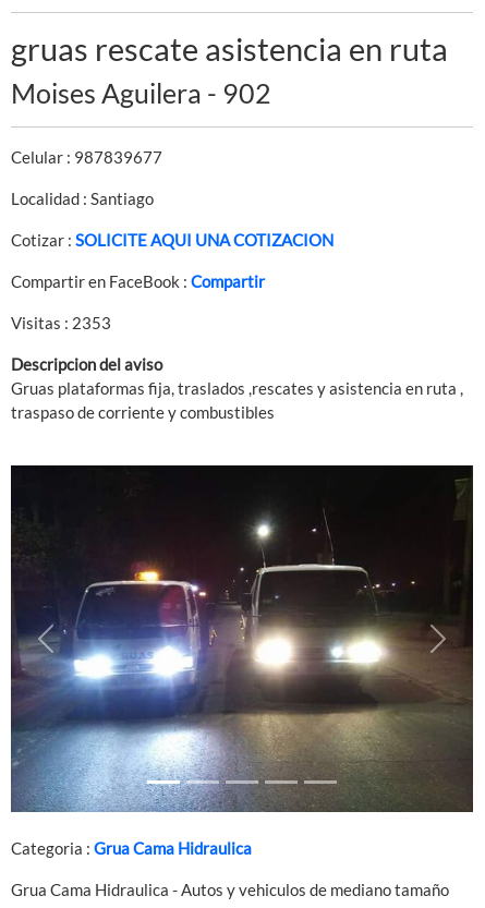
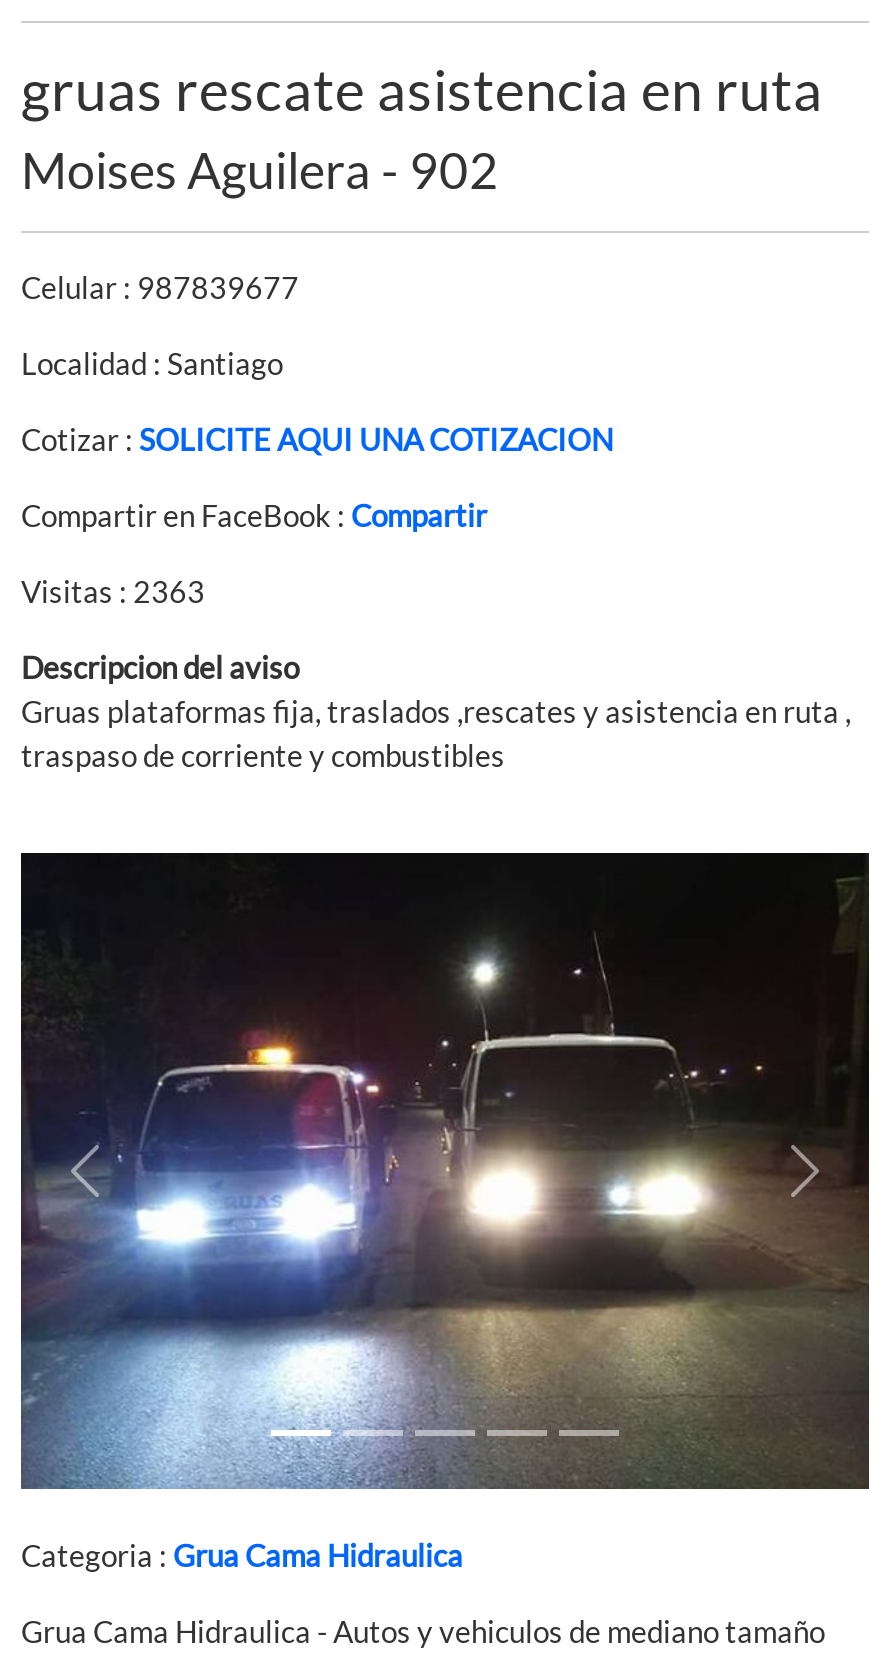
[11,313,111,332] Visitas : 2353 -> [21,572,205,608] Visitas : 2363

